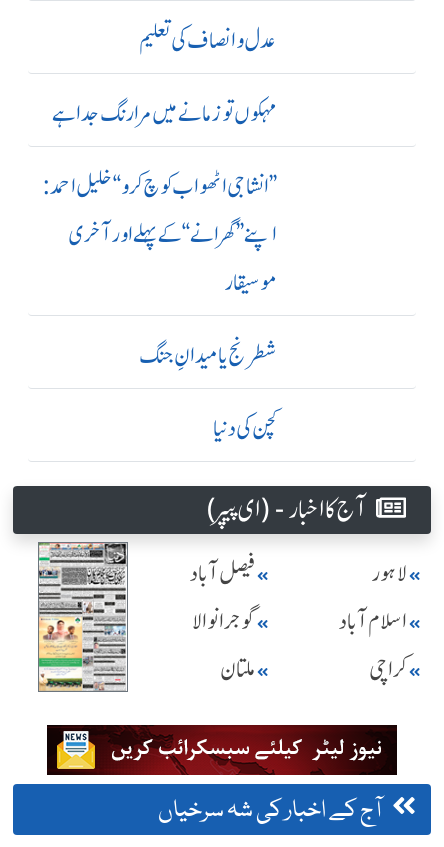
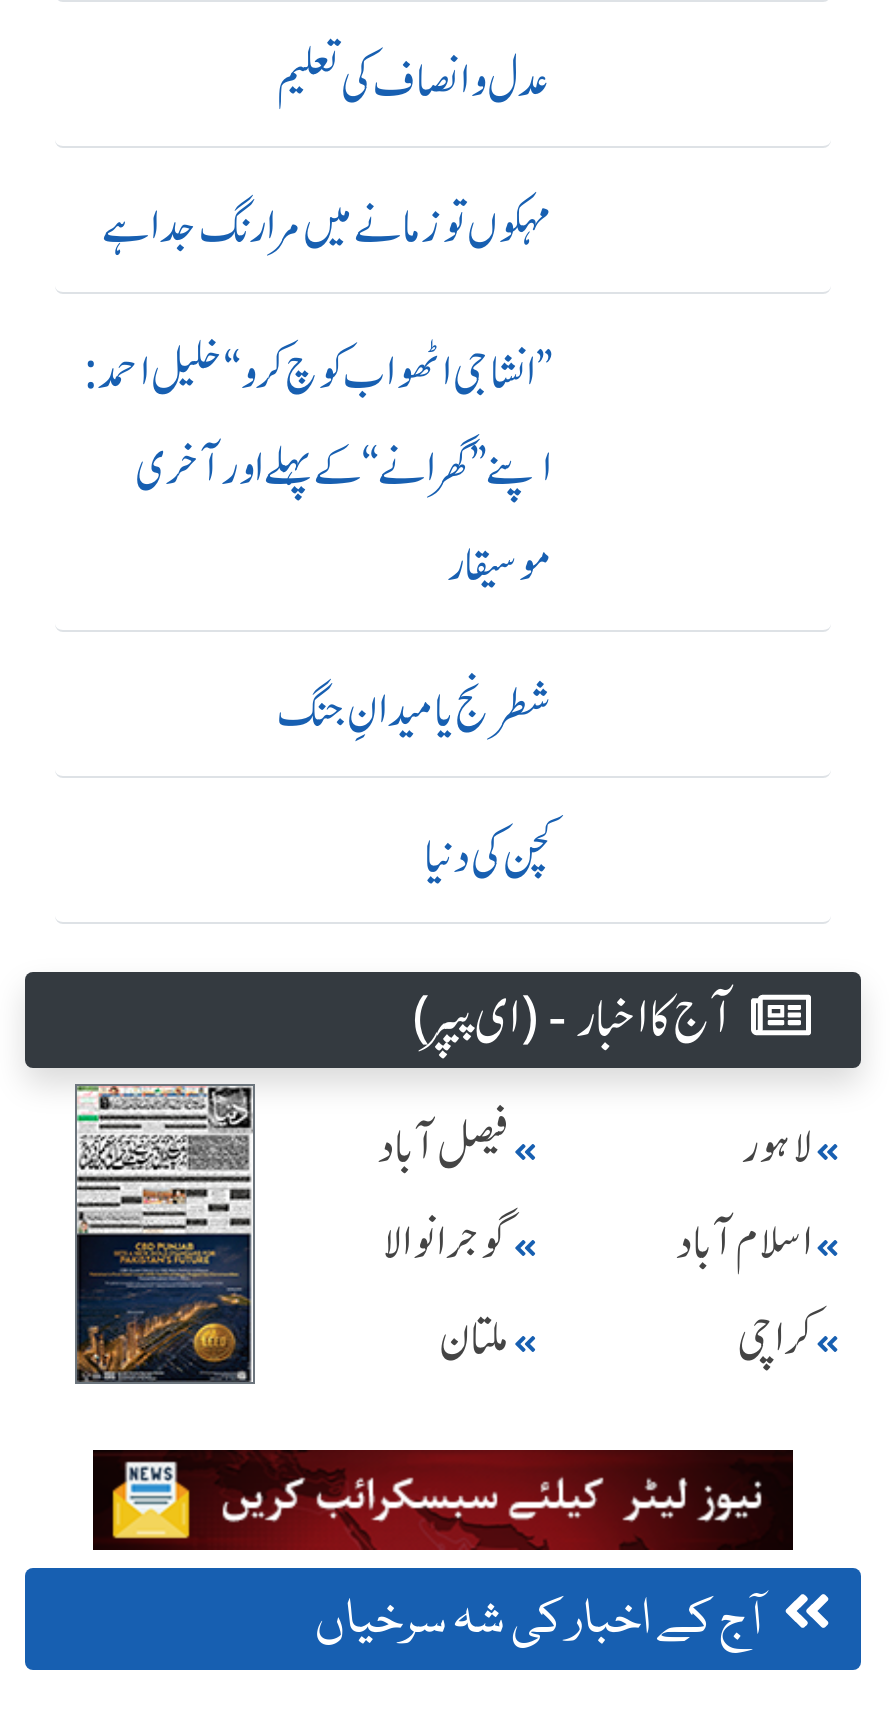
[38,548,127,692] [image] -> [75,1096,253,1384] [image]

